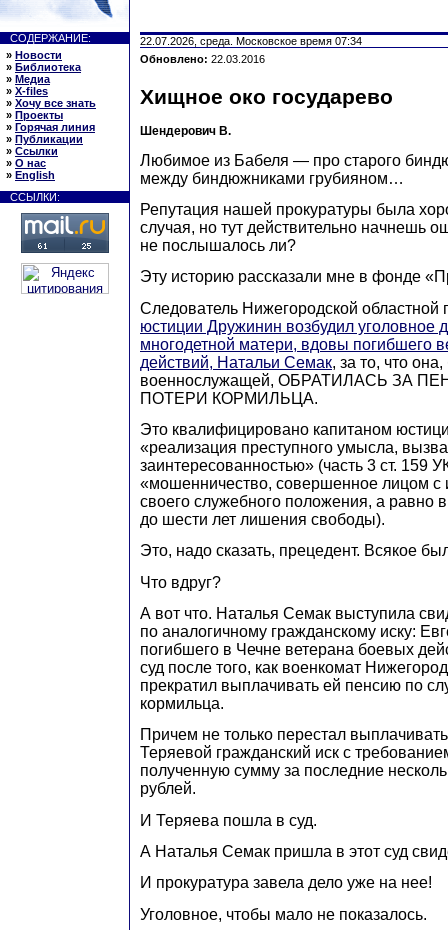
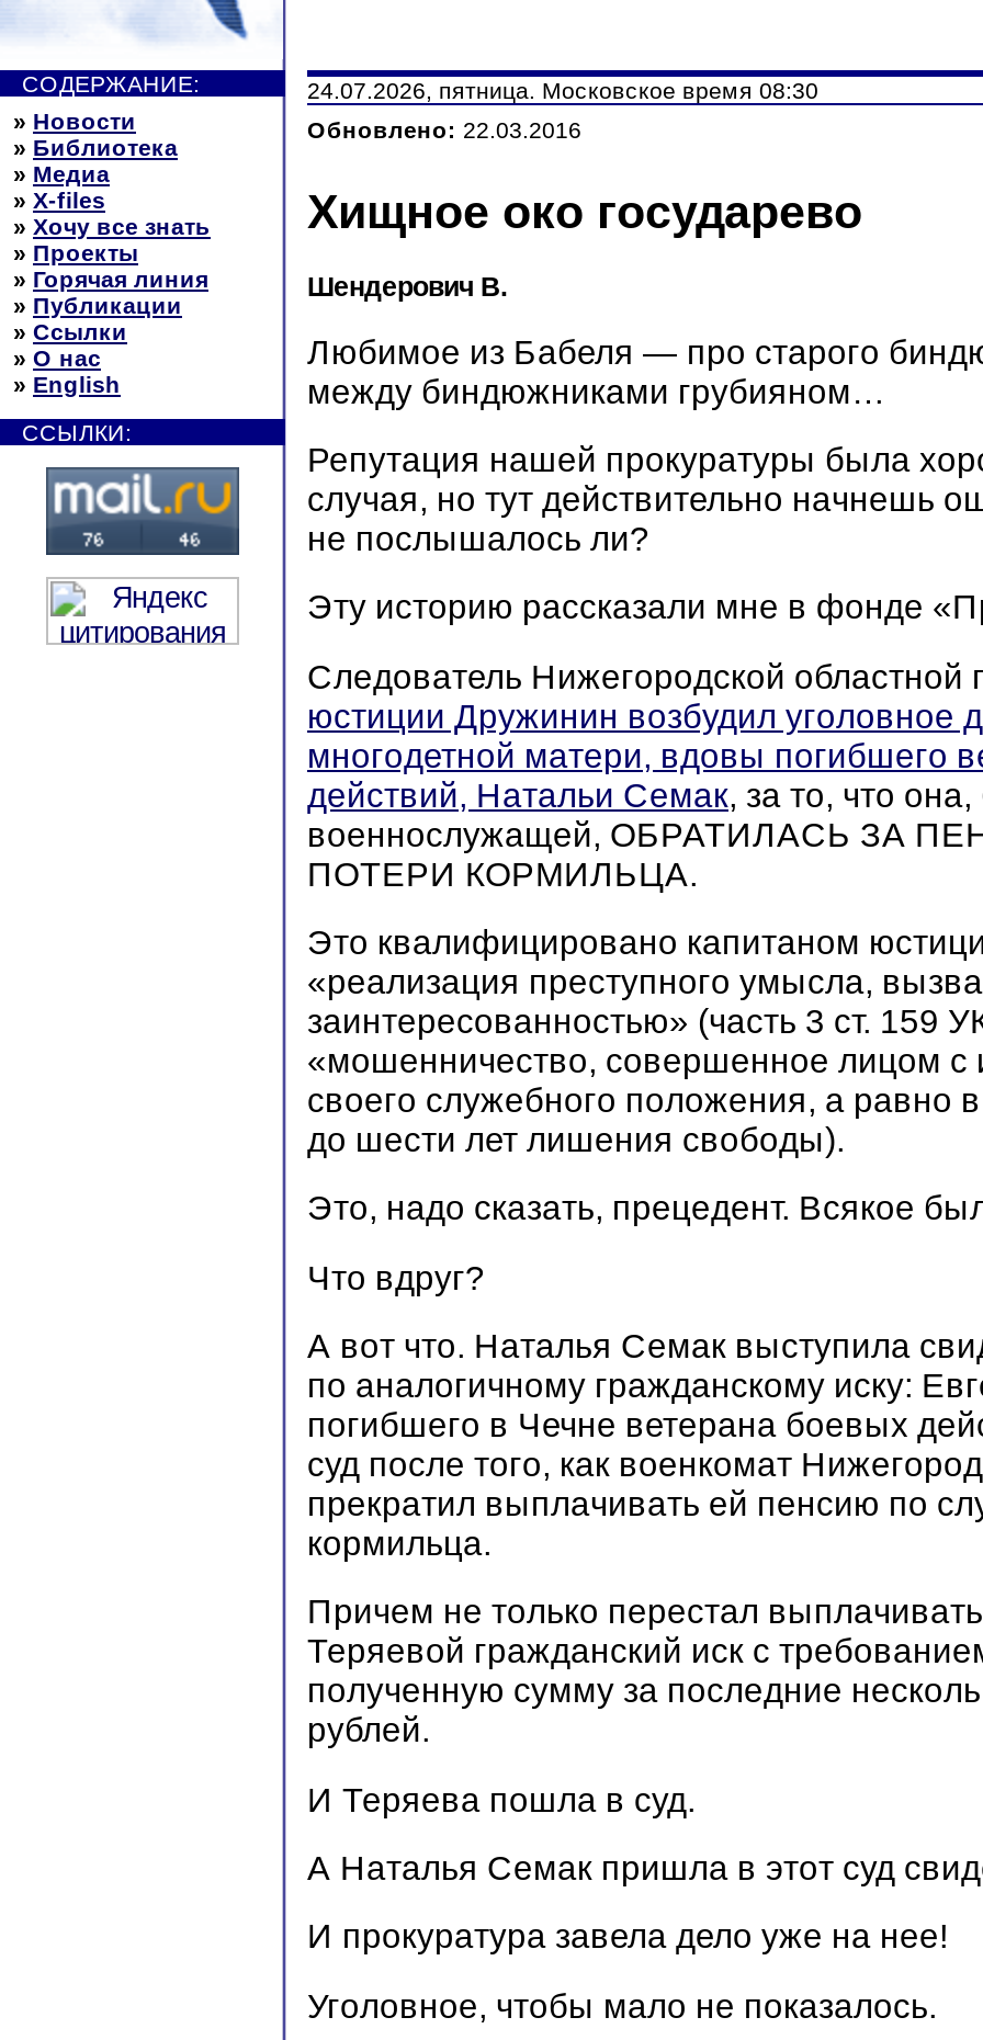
[140,35,362,47] 22.07.2026, среда. Московское время 07:34 -> [307,77,818,103] 24.07.2026, пятница. Московское время 08:30

